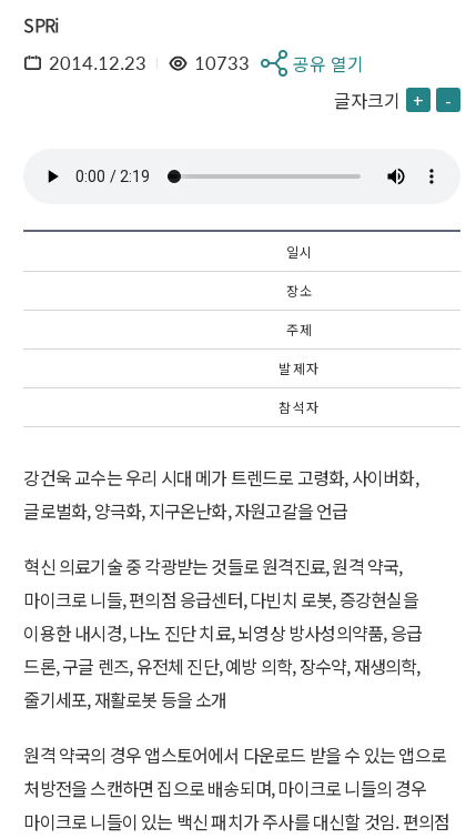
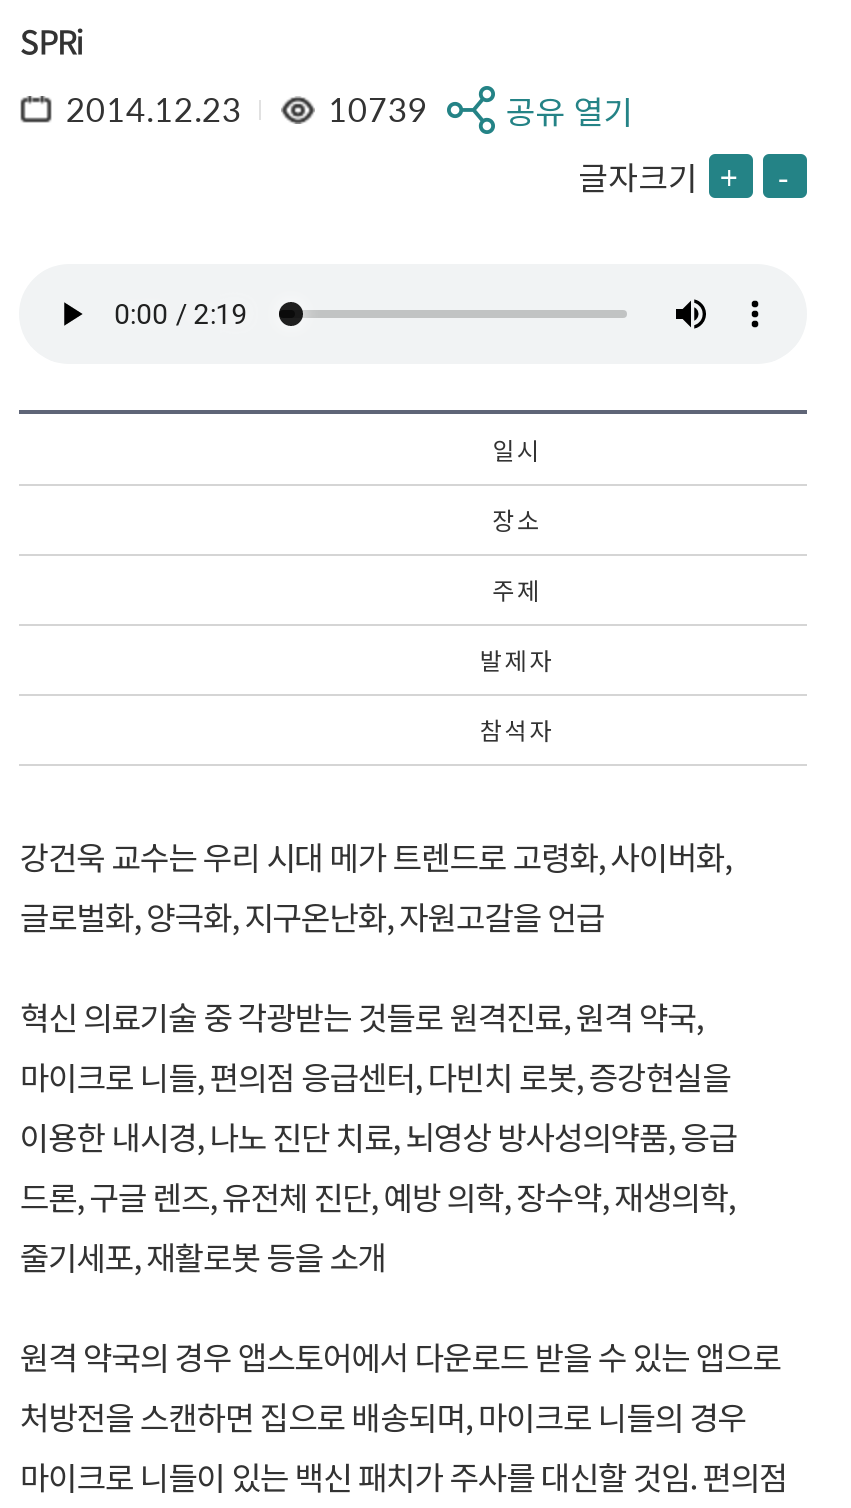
[49,49,364,77] 2014.12.23 10733 공유 열기 -> [66,84,634,134] 2014.12.23 10739 공유 열기

